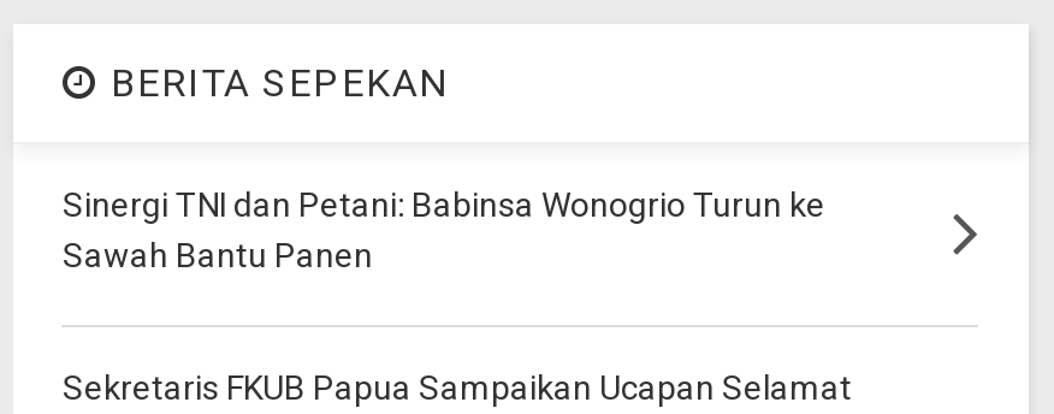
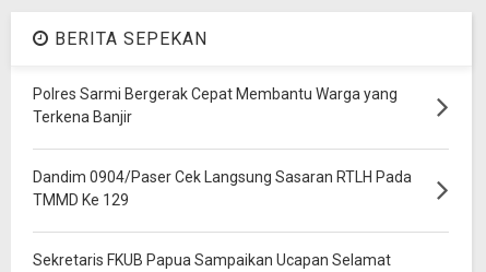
[62,185,825,274] Sinergi TNI dan Petani: Babinsa Wonogrio Turun ke | Sawah Bantu Panen -> [33,85,412,208] Polres Sarmi Bergerak Cepat Membantu Warga yang | Terkena Banjir | Dandim 0904/Paser Cek Langsung Sasaran RTLH Pada | TMMD Ke 129

